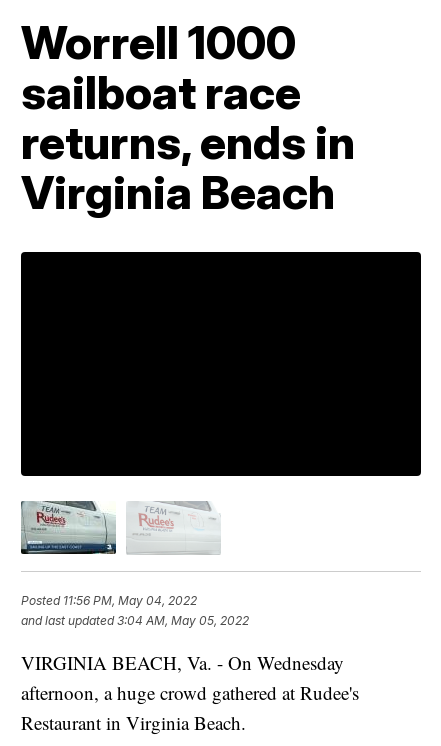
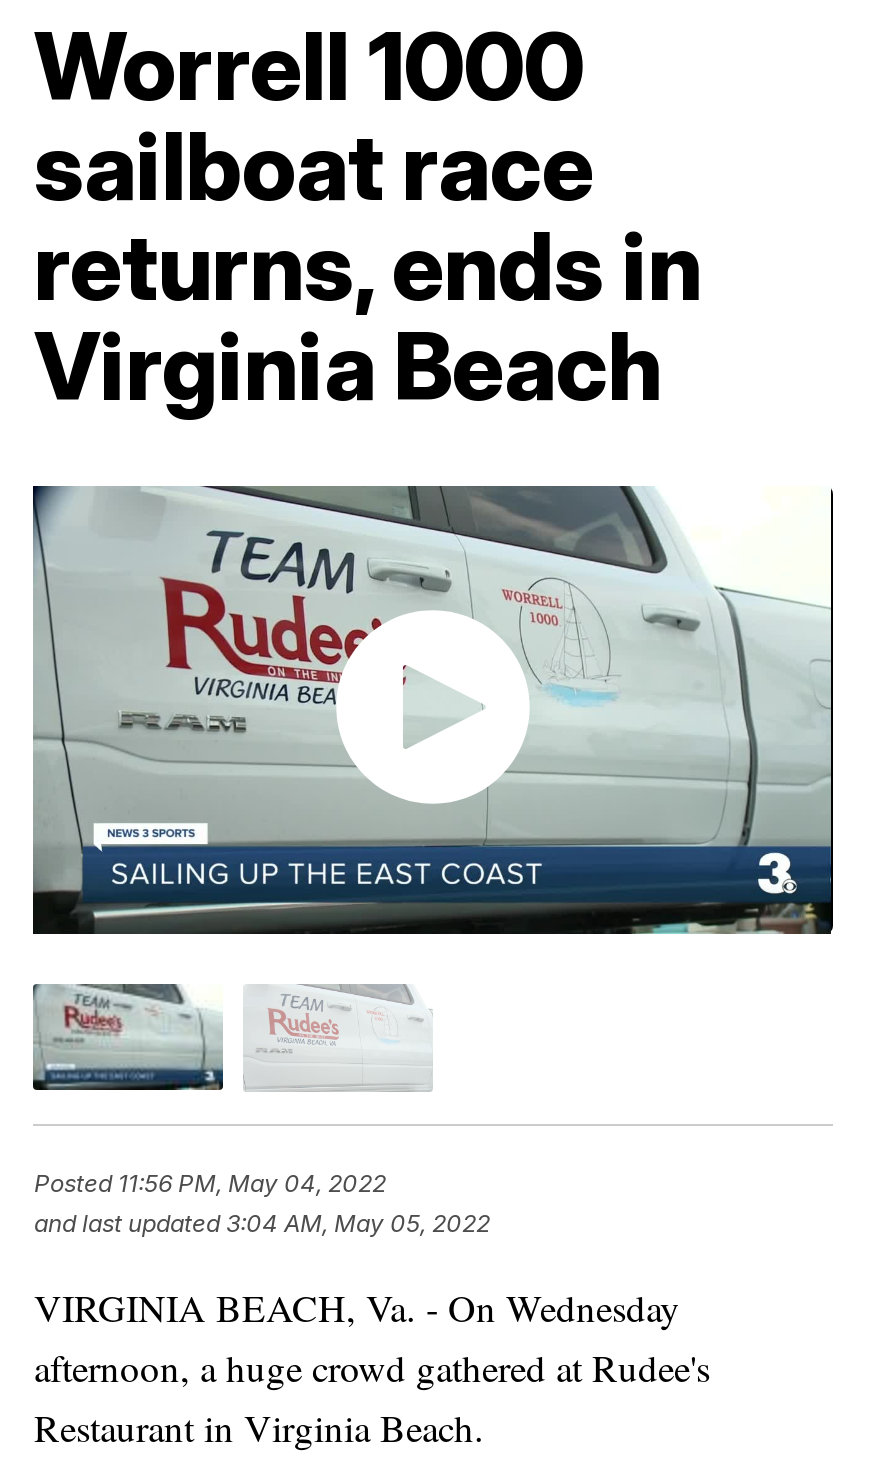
none -> [31,484,833,936] [image]

